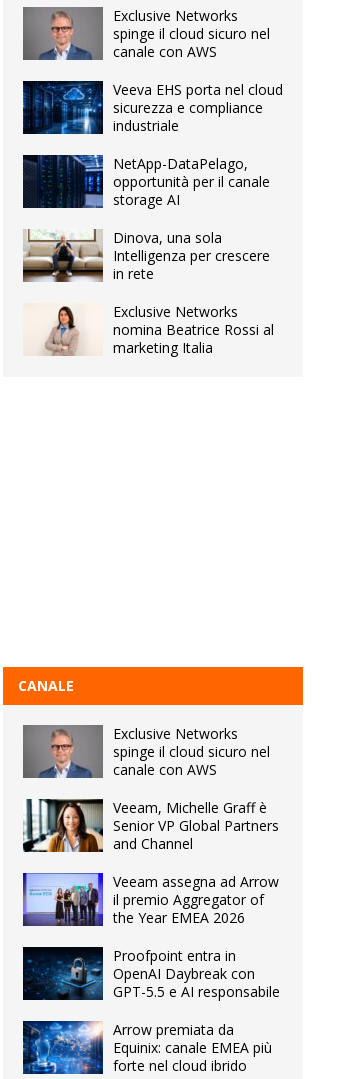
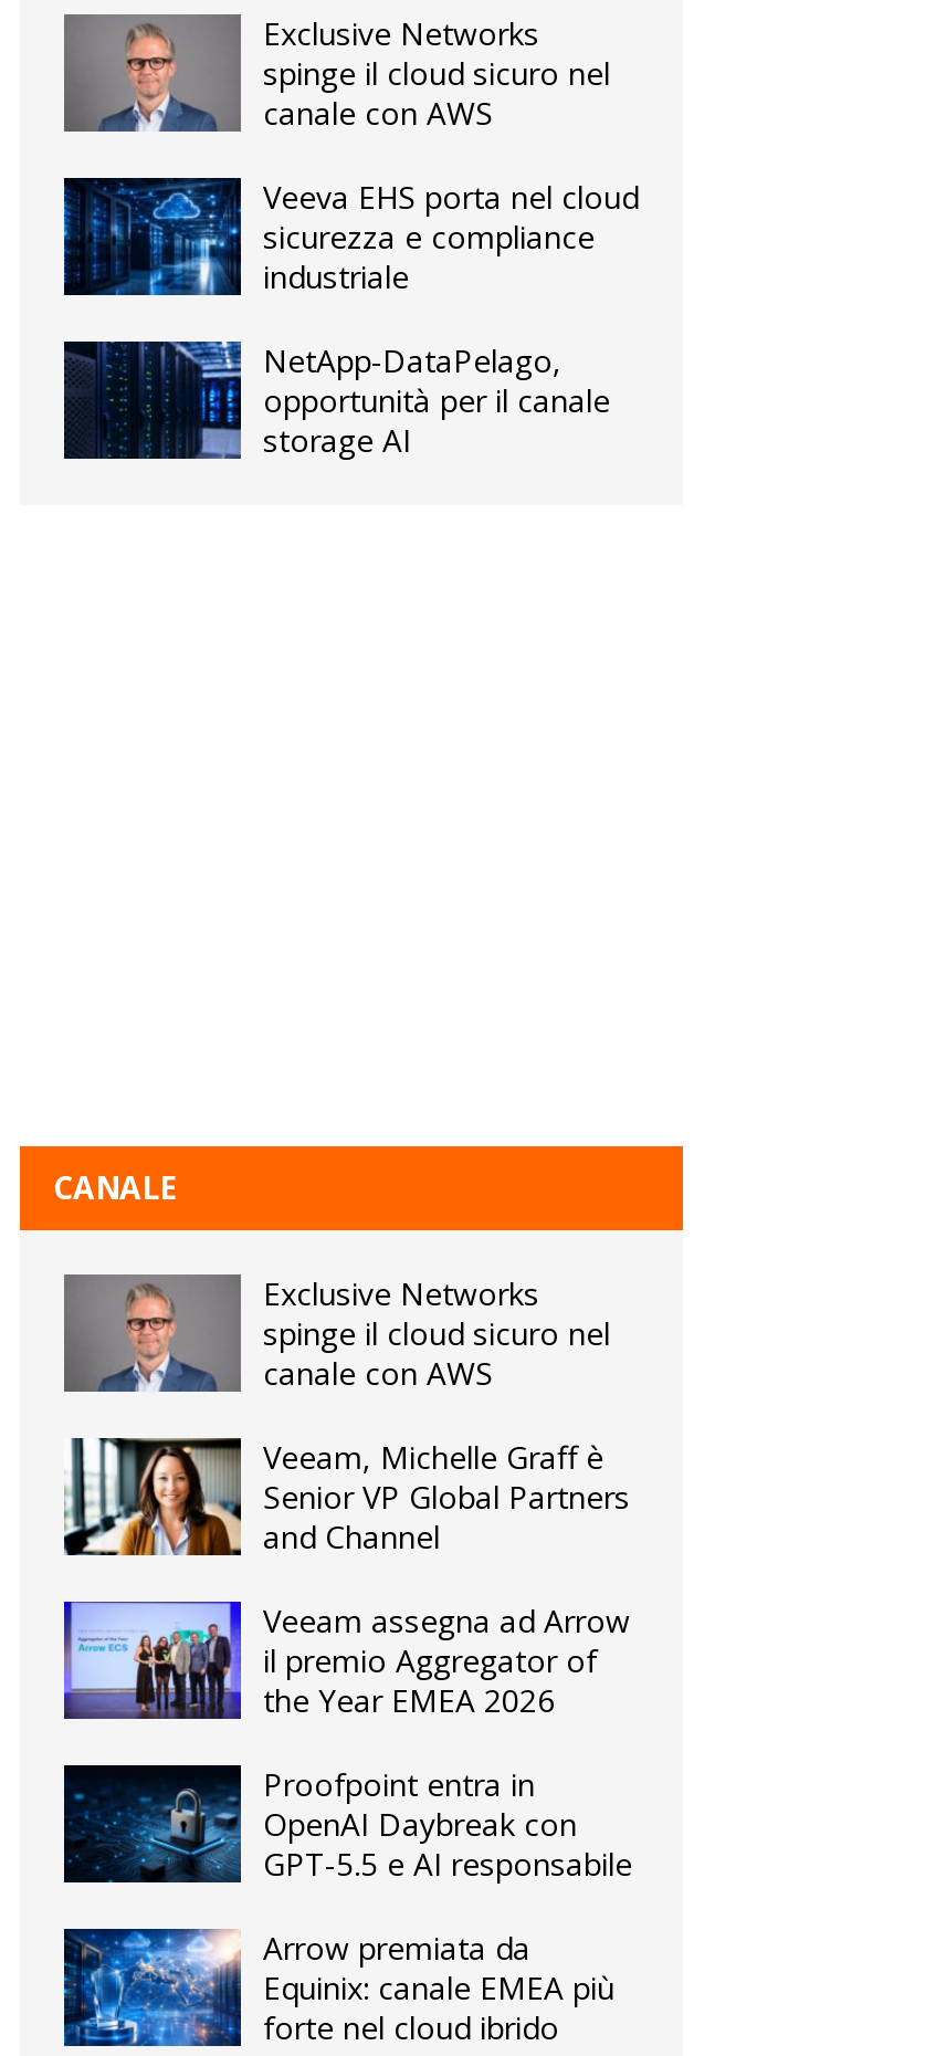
[22,228,274,357] [image] | Dinova, una sola | Intelligenza per crescere | in rete | Exclusive Networks | nomina Beatrice Rossi al | marketing Italia -> none
[25,305,94,356] [image] -> none

